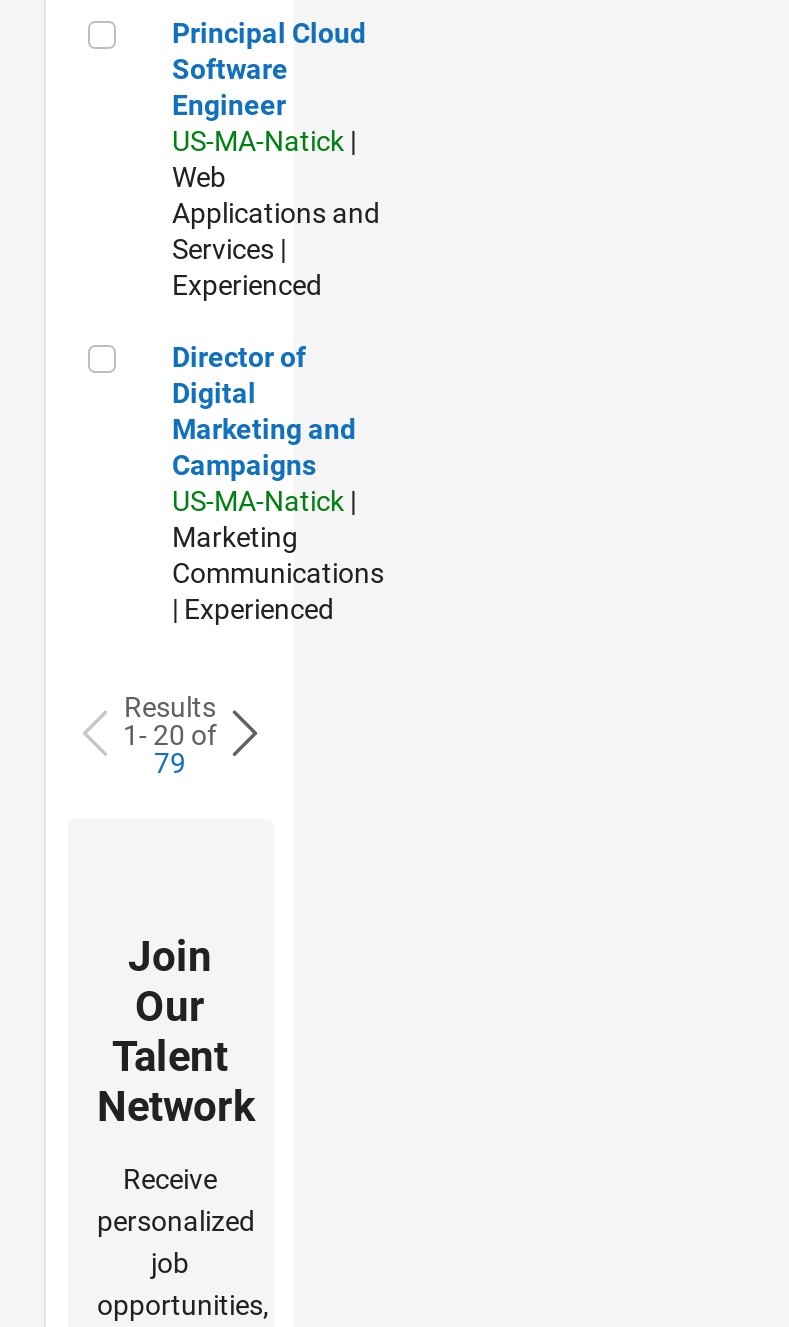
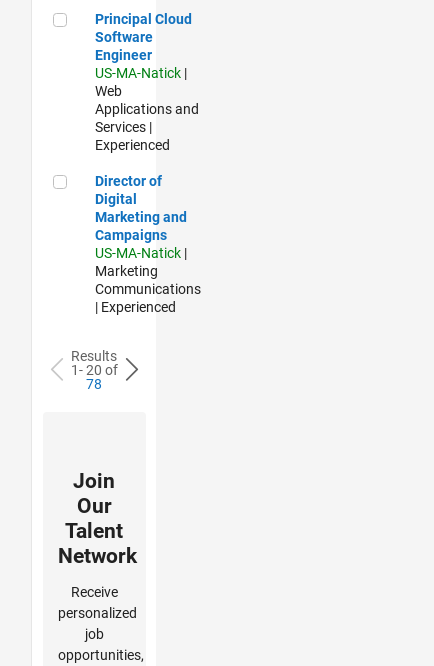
[154,747,186,779] 79 -> [86,376,102,392] 78

